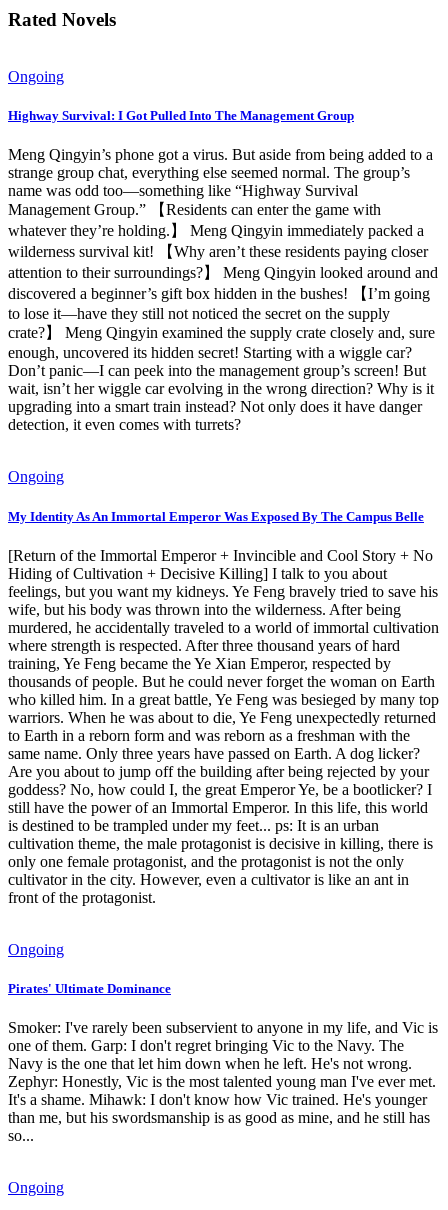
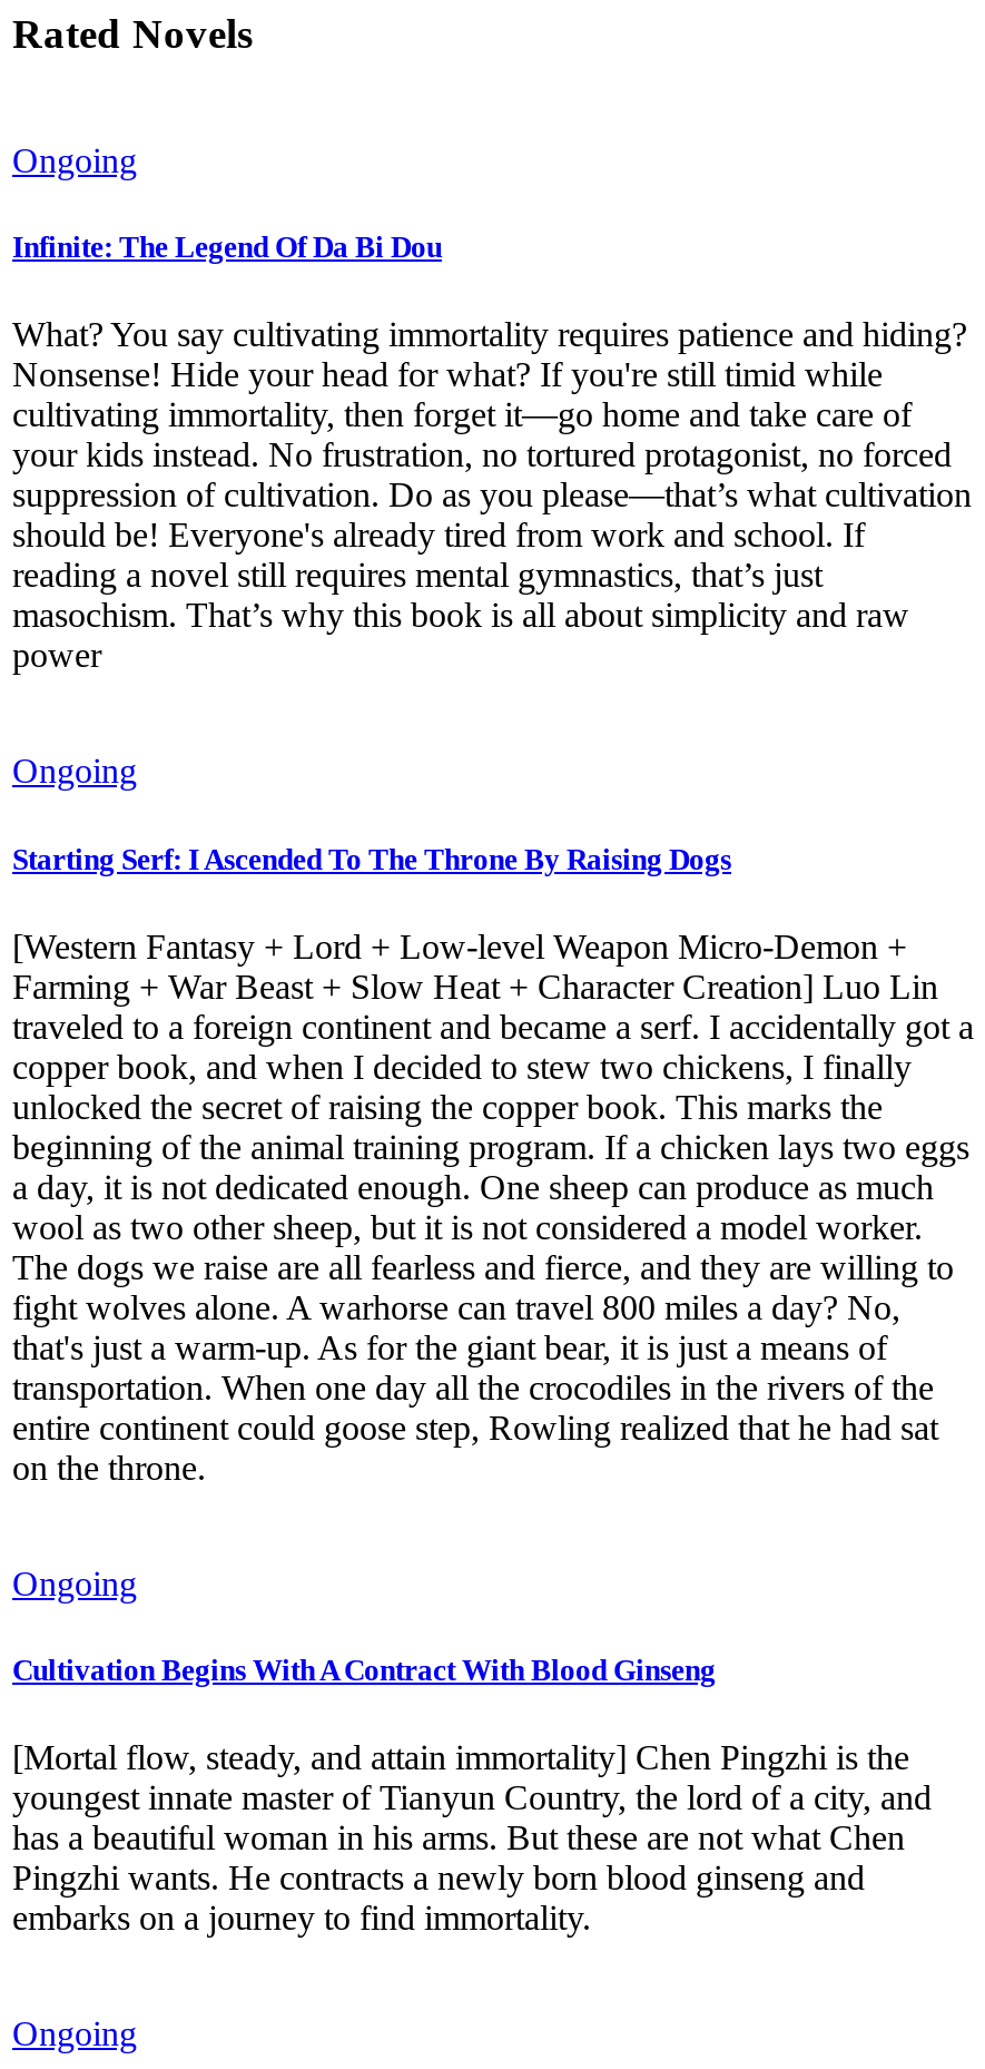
[8,108,354,123] Highway Survival: I Got Pulled Into The Management Group -> [12,231,442,265] Infinite: The Legend Of Da Bi Dou
[8,146,438,433] Meng Qingyin’s phone got a virus. But aside from being added to a | strange group chat, everything else seemed normal. The group’s | name was odd too—something like “Highway Survival | Management Group.” 【Residents can enter the game with | whatever they’re holding.】 Meng Qingyin immediately packed a | wilderness survival kit! 【Why aren’t these residents paying closer | attention to their surroundings?】 Meng Qingyin looked around and | discovered a beginner’s gift box hidden in the bushes! 【I’m going | to lose it—have they still not noticed the secret on the supply | crate?】 Meng Qingyin examined the supply crate closely and, sure | enough, uncovered its hidden secret! Starting with a wiggle car? | Don’t panic—I can peek into the management group’s screen! But | wait, isn’t her wiggle car evolving in the wrong direction? Why is it | upgrading into a smart train instead? Not only does it have danger | detection, it even comes with turrets? -> [12,316,972,675] What? You say cultivating immortality requires patience and hiding? | Nonsense! Hide your head for what? If you're still timid while | cultivating immortality, then forget it—go home and take care of | your kids instead. No frustration, no tortured protagonist, no forced | suppression of cultivation. Do as you please—that’s what cultivation | should be! Everyone's already tired from work and school. If | reading a novel still requires mental gymnastics, that’s just | masochism. That’s why this book is all about simplicity and raw | power
[8,509,424,524] My Identity As An Immortal Emperor Was Exposed By The Campus Belle -> [12,842,731,875] Starting Serf: I Ascended To The Throne By Raising Dogs
[8,547,439,906] [Return of the Immortal Emperor + Invincible and Cool Story + No | Hiding of Cultivation + Decisive Killing] I talk to you about | feelings, but you want my kidneys. Ye Feng bravely tried to save his | wife, but his body was thrown into the wilderness. After being | murdered, he accidentally traveled to a world of immortal cultivation | where strength is respected. After three thousand years of hard | training, Ye Feng became the Ye Xian Emperor, respected by | thousands of people. But he could never forget the woman on Earth | who killed him. In a great battle, Ye Feng was besieged by many top | warriors. When he was about to die, Ye Feng unexpectedly returned | to Earth in a reborn form and was reborn as a freshman with the | same name. Only three years have passed on Earth. A dog licker? | Are you about to jump off the building after being rejected by your | goddess? No, how could I, the great Emperor Ye, be a bootlicker? I | still have the power of an Immortal Emperor. In this life, this world | is destined to be trampled under my feet... ps: It is an urban | cultivation theme, the male protagonist is decisive in killing, there is | only one female protagonist, and the protagonist is not the only | cultivator in the city. However, even a cultivator is like an ant in | front of the protagonist. -> [12,927,974,1486] [Western Fantasy + Lord + Low-level Weapon Micro-Demon + | Farming + War Beast + Slow Heat + Character Creation] Luo Lin | traveled to a foreign continent and became a serf. I accidentally got a | copper book, and when I decided to stew two chickens, I finally | unlocked the secret of raising the copper book. This marks the | beginning of the animal training program. If a chicken lays two eggs | a day, it is not dedicated enough. One sheep can produce as much | wool as two other sheep, but it is not considered a model worker. | The dogs we raise are all fearless and fierce, and they are willing to | fight wolves alone. A warhorse can travel 800 miles a day? No, | that's just a warm-up. As for the giant bear, it is just a means of | transportation. When one day all the crocodiles in the rivers of the | entire continent could goose step, Rowling realized that he had sat | on the throne.
[8,981,171,996] Pirates' Ultimate Dominance -> [12,1654,716,1687] Cultivation Begins With A Contract With Blood Ginseng
[8,1019,438,1144] Smoker: I've rarely been subservient to anyone in my life, and Vic is | one of them. Garp: I don't regret bringing Vic to the Navy. The | Navy is the one that let him down when he left. He's not wrong. | Zephyr: Honestly, Vic is the most talented young man I've ever met. | It's a shame. Mihawk: I don't know how Vic trained. He's younger | than me, but his swordsmanship is as good as mine, and he still has | so... -> [12,1739,932,1937] [Mortal flow, steady, and attain immortality] Chen Pingzhi is the | youngest innate master of Tianyun Country, the lord of a city, and | has a beautiful woman in his arms. But these are not what Chen | Pingzhi wants. He contracts a newly born blood ginseng and | embarks on a journey to find immortality.

